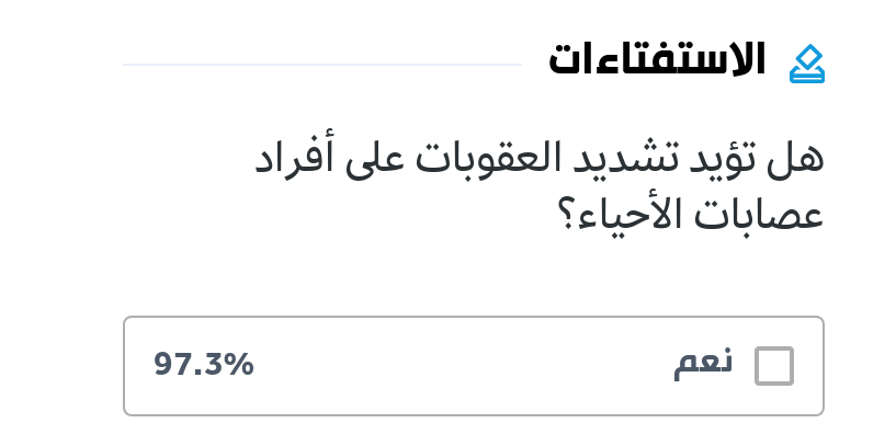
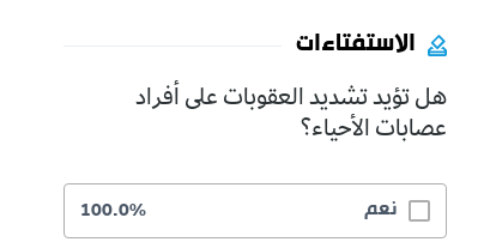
[154,339,254,392] 97.3% -> [80,196,146,225] 100.0%

